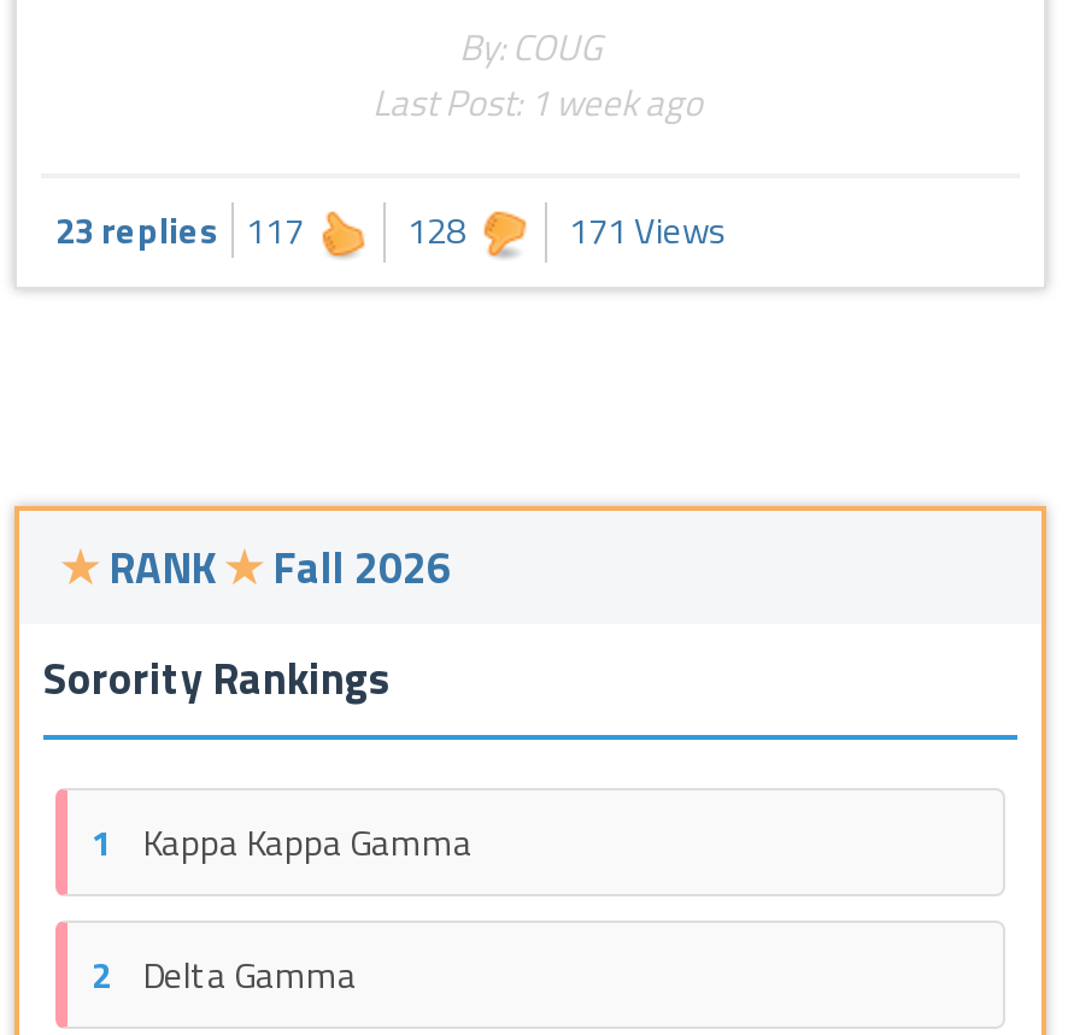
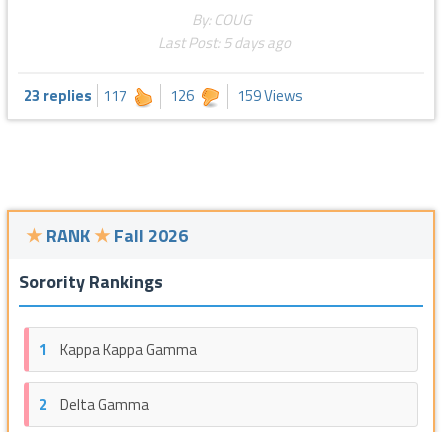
[358,75,703,131] Last Post: 1 week ago -> [151,31,290,54] Last Post: 5 days ago
[407,202,465,257] 128 -> [170,84,194,107] 126
[569,202,728,257] 171 Views -> [237,84,303,107] 159 Views

